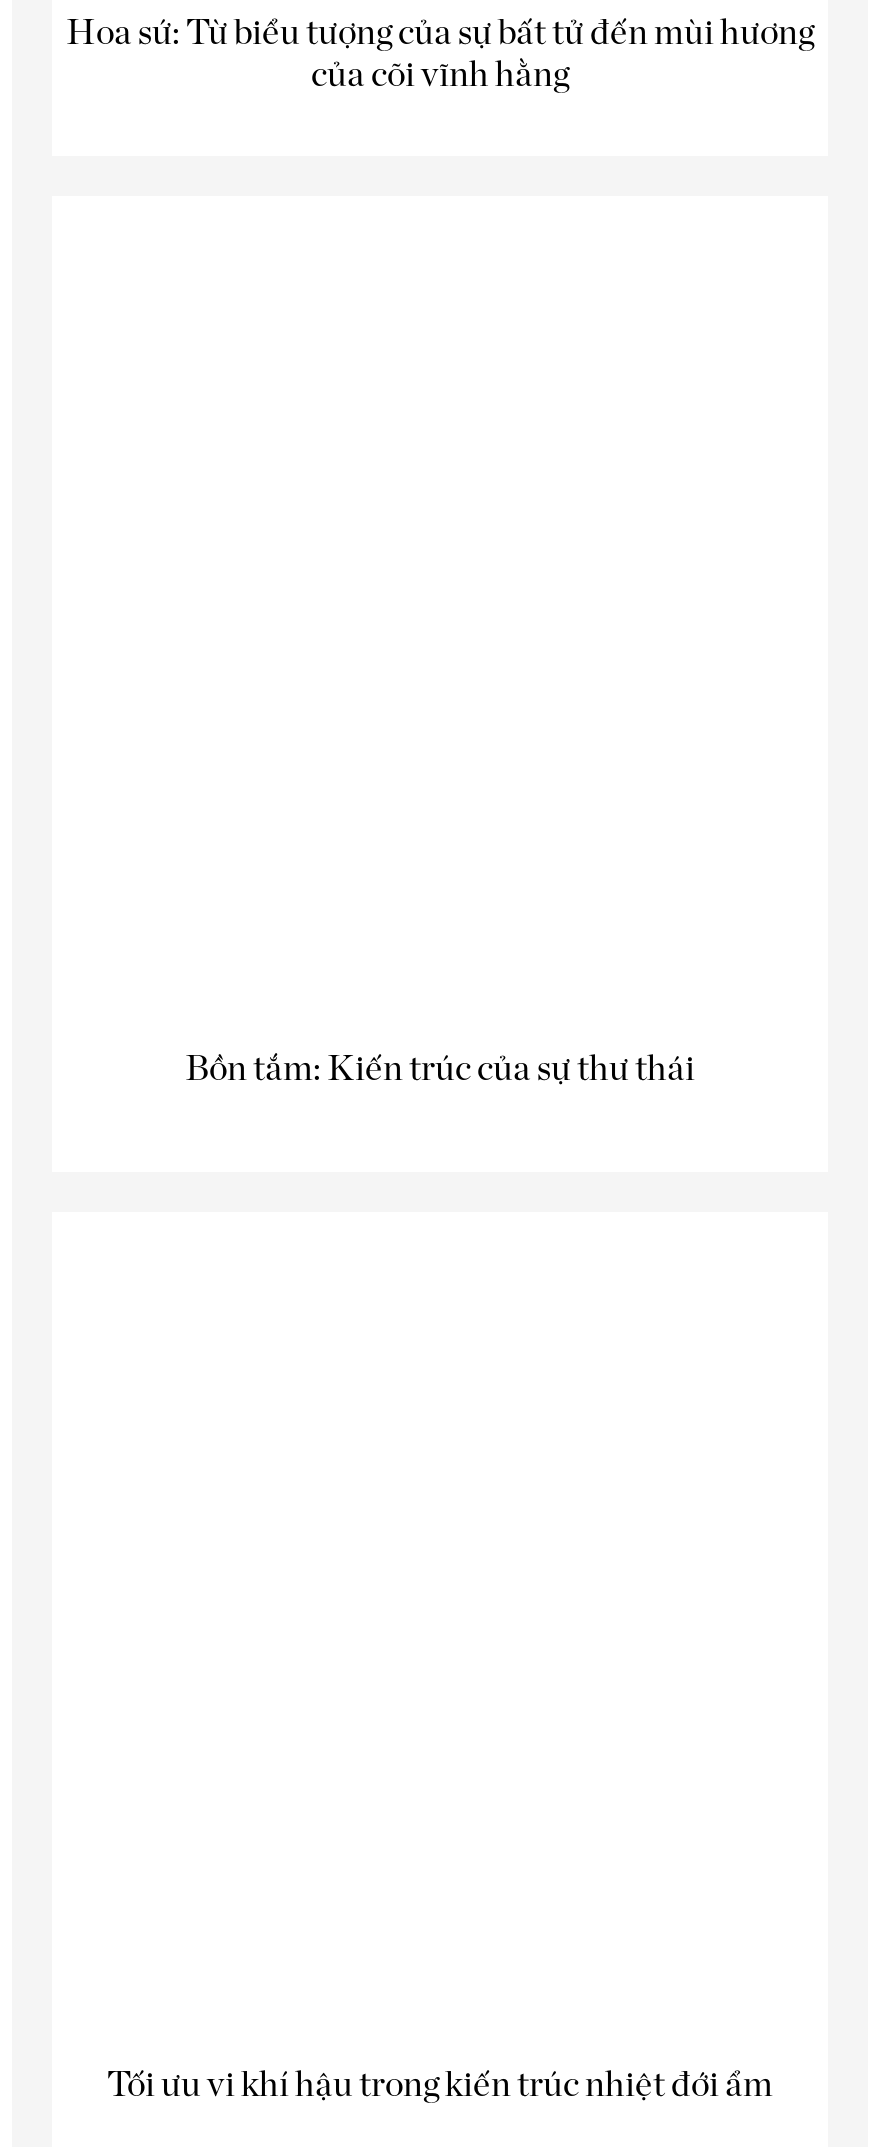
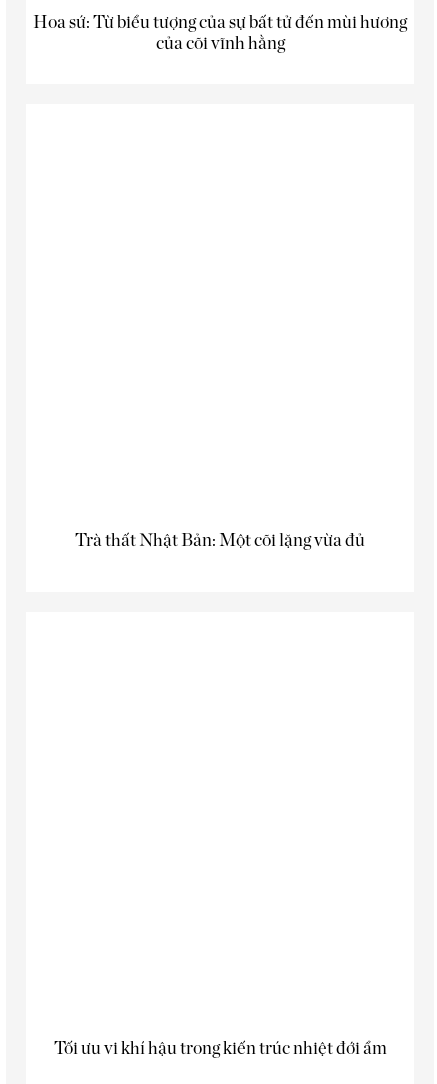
[185,1053,695,1089] Bồn tắm: Kiến trúc của sự thư thái -> [75,532,365,550] Trà thất Nhật Bản: Một cõi lặng vừa đủ

